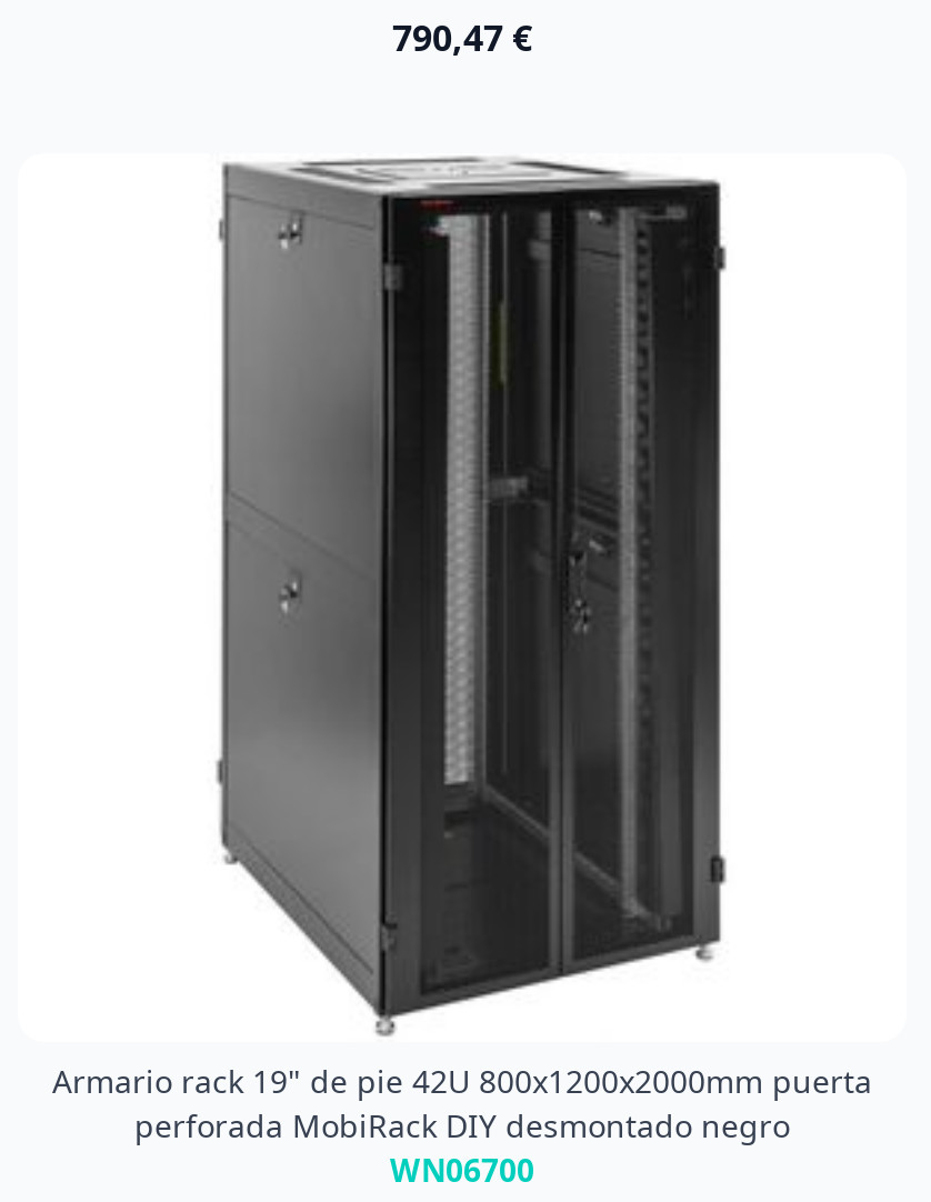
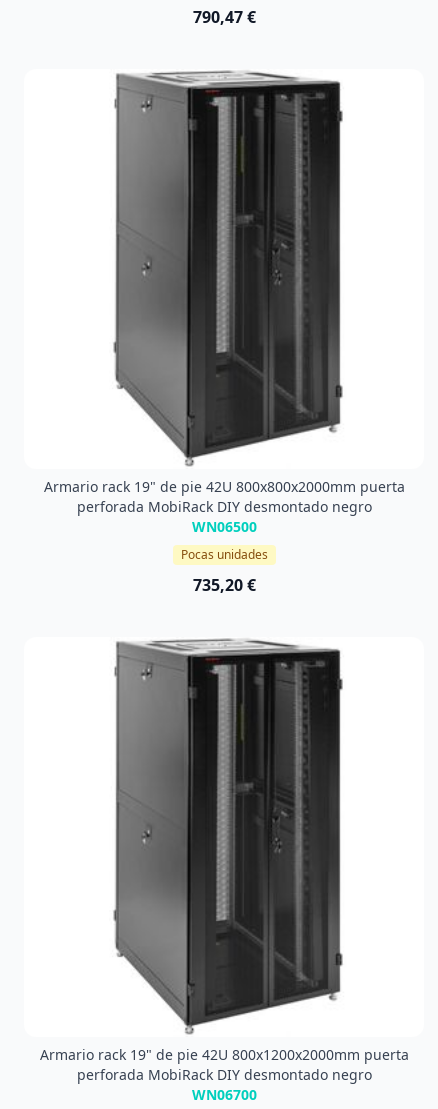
none -> [43,476,404,595] Armario rack 19" de pie 42U 800x800x2000mm puerta | perforada MobiRack DIY desmontado negro | WN06500 | Pocas unidades | 735,20 €

